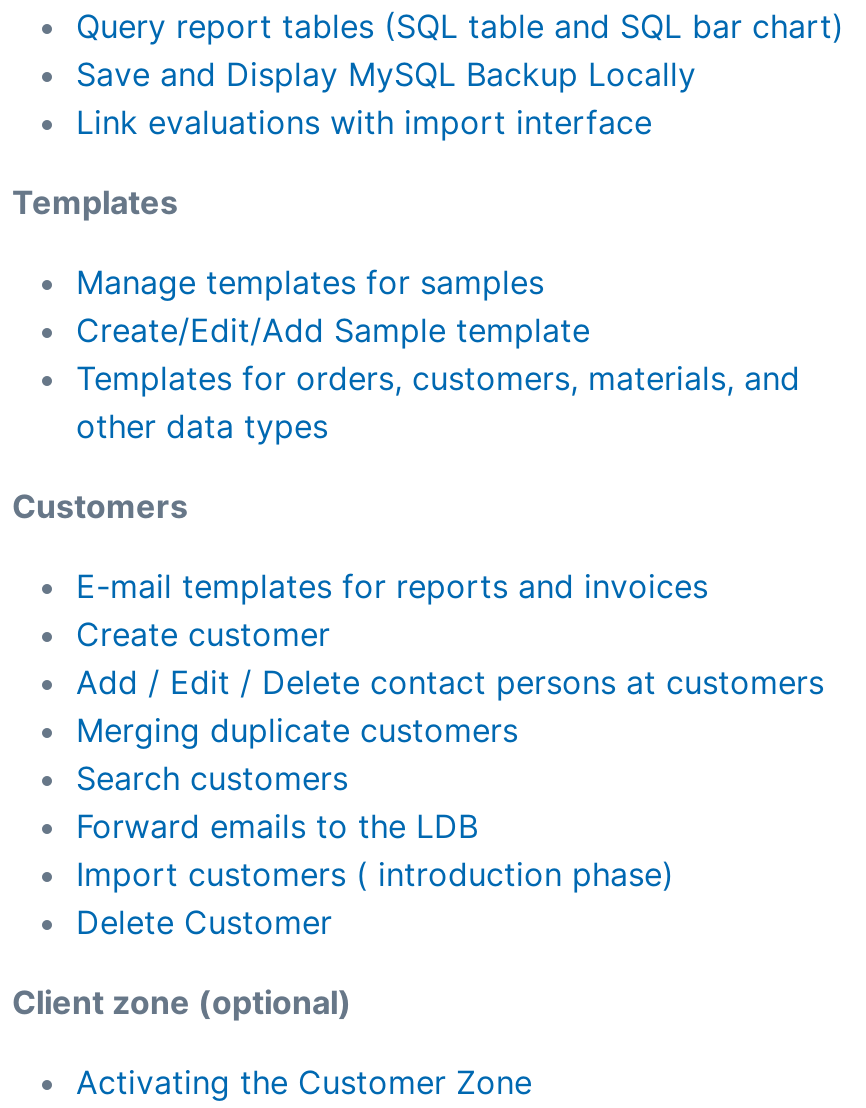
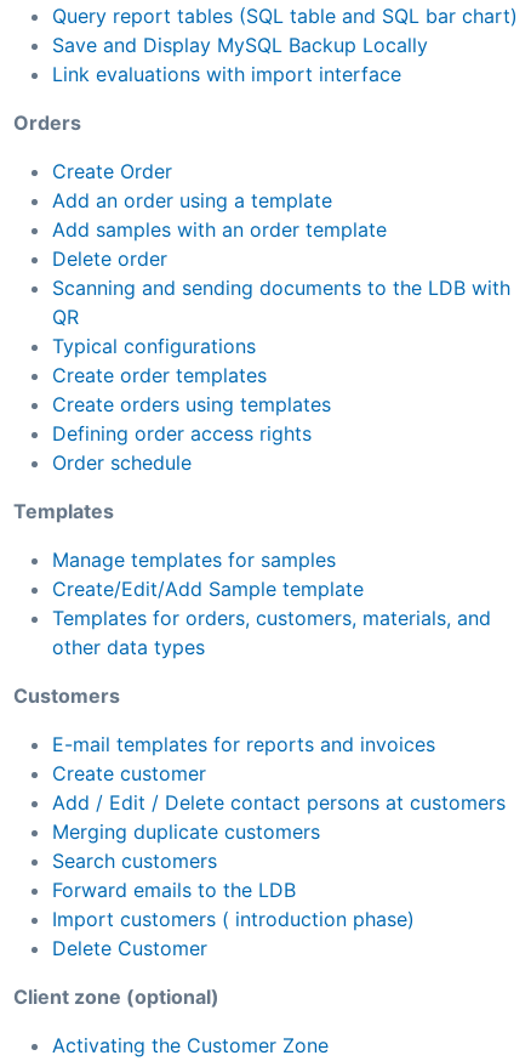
none -> [13,111,510,475] Orders | Create Order | Add an order using a template | Add samples with an order template | Delete order | Scanning and sending documents to the LDB with | QR | Typical configurations | Create order templates | Create orders using templates | Defining order access rights | Order schedule

